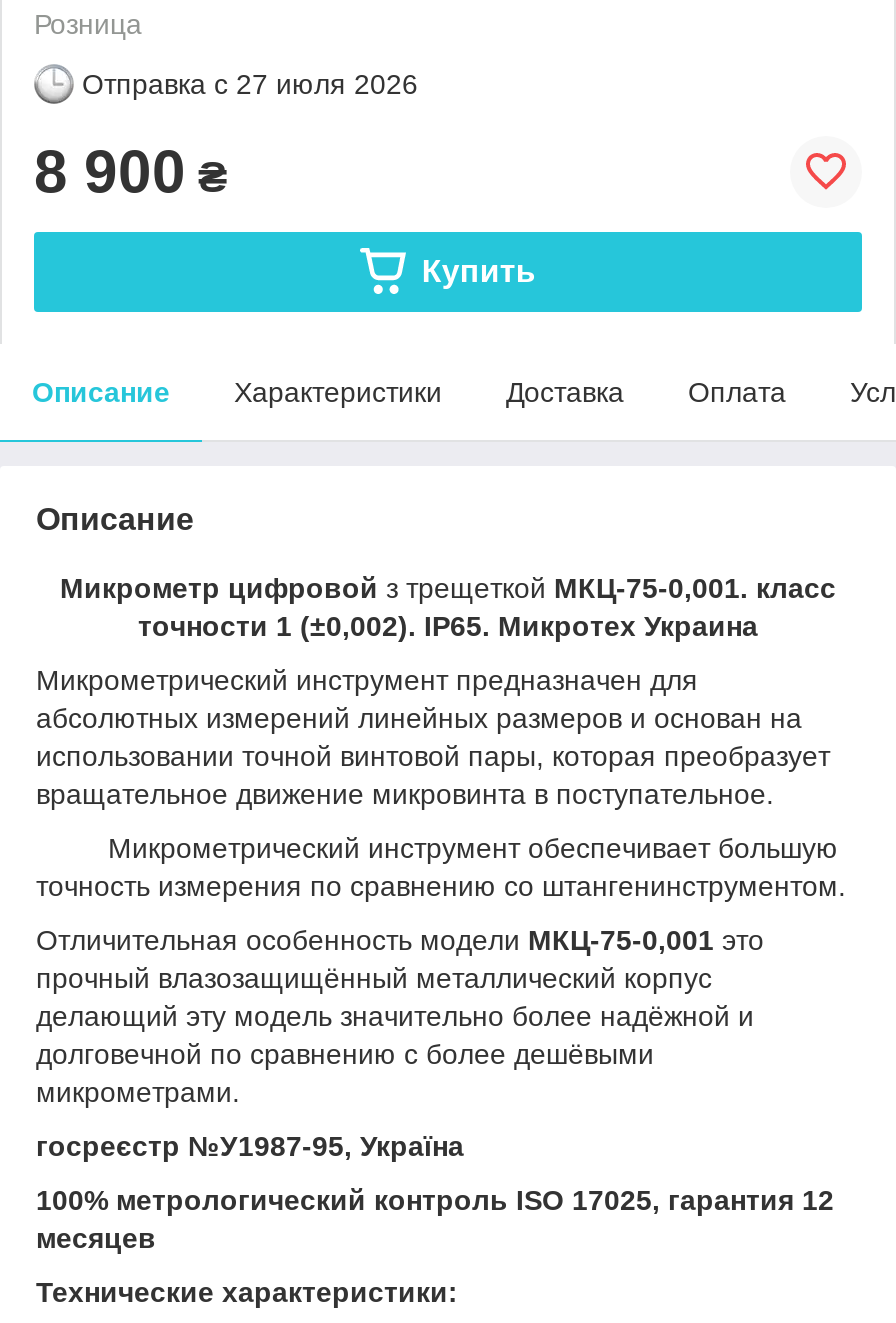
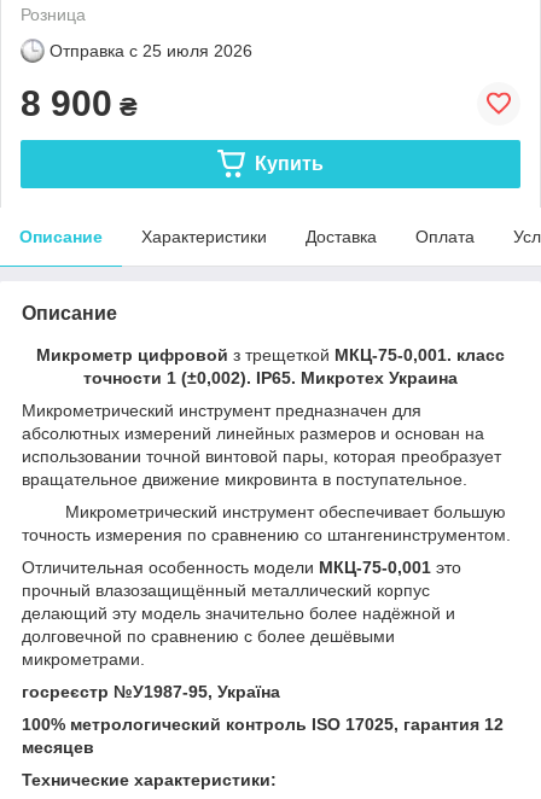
[82,68,418,100] Отправка с 27 июля 2026 -> [50,41,252,60] Отправка с 25 июля 2026

